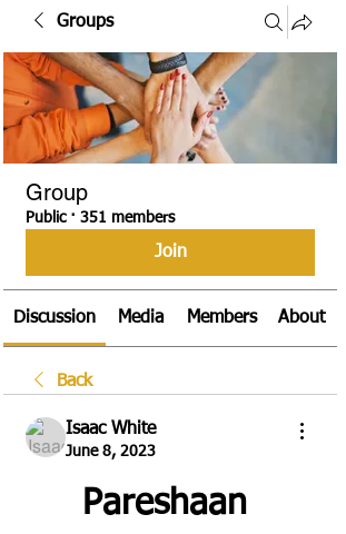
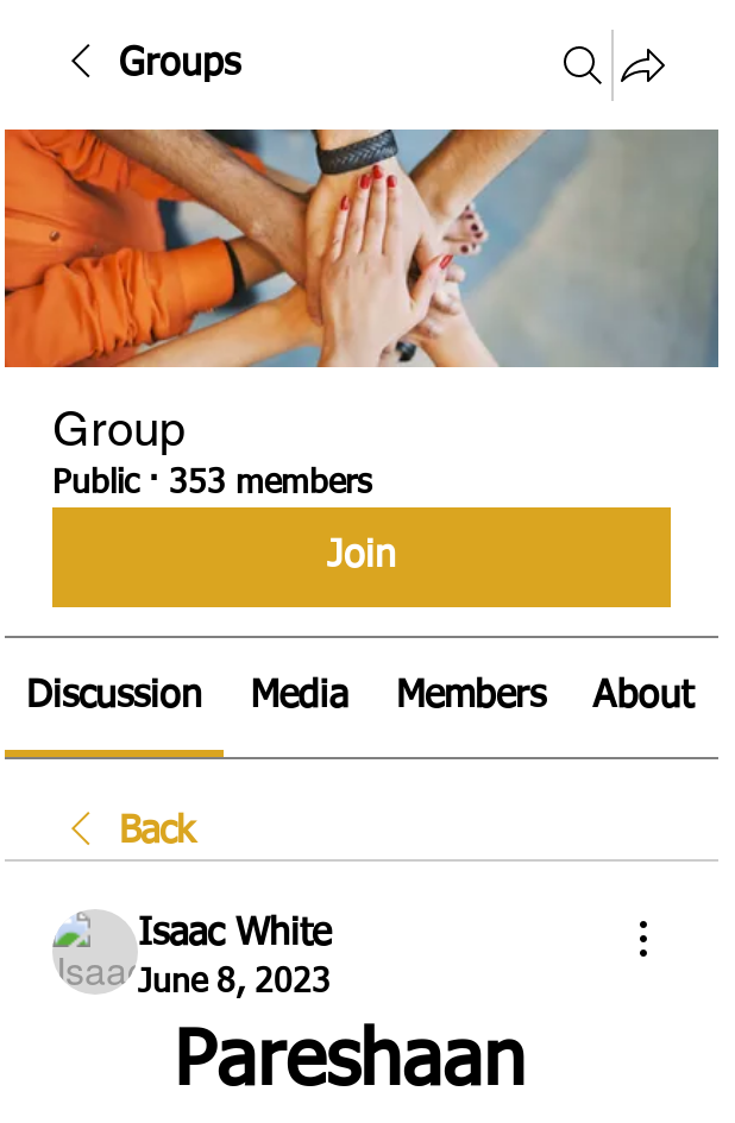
[26,210,175,226] Public · 351 members -> [52,467,371,500] Public · 353 members

